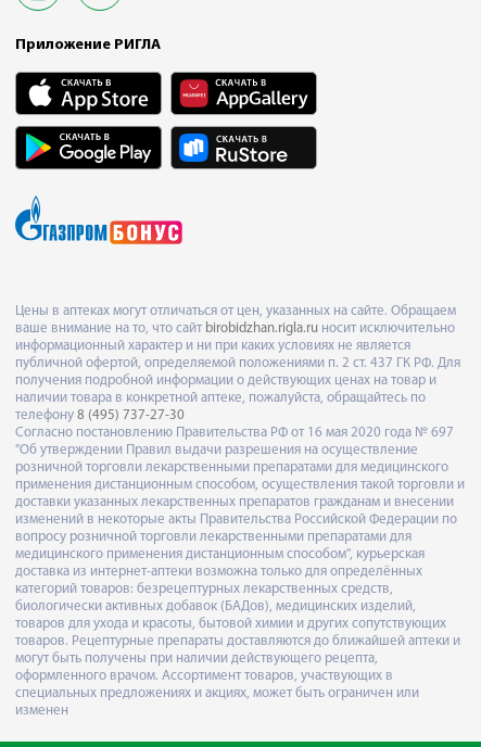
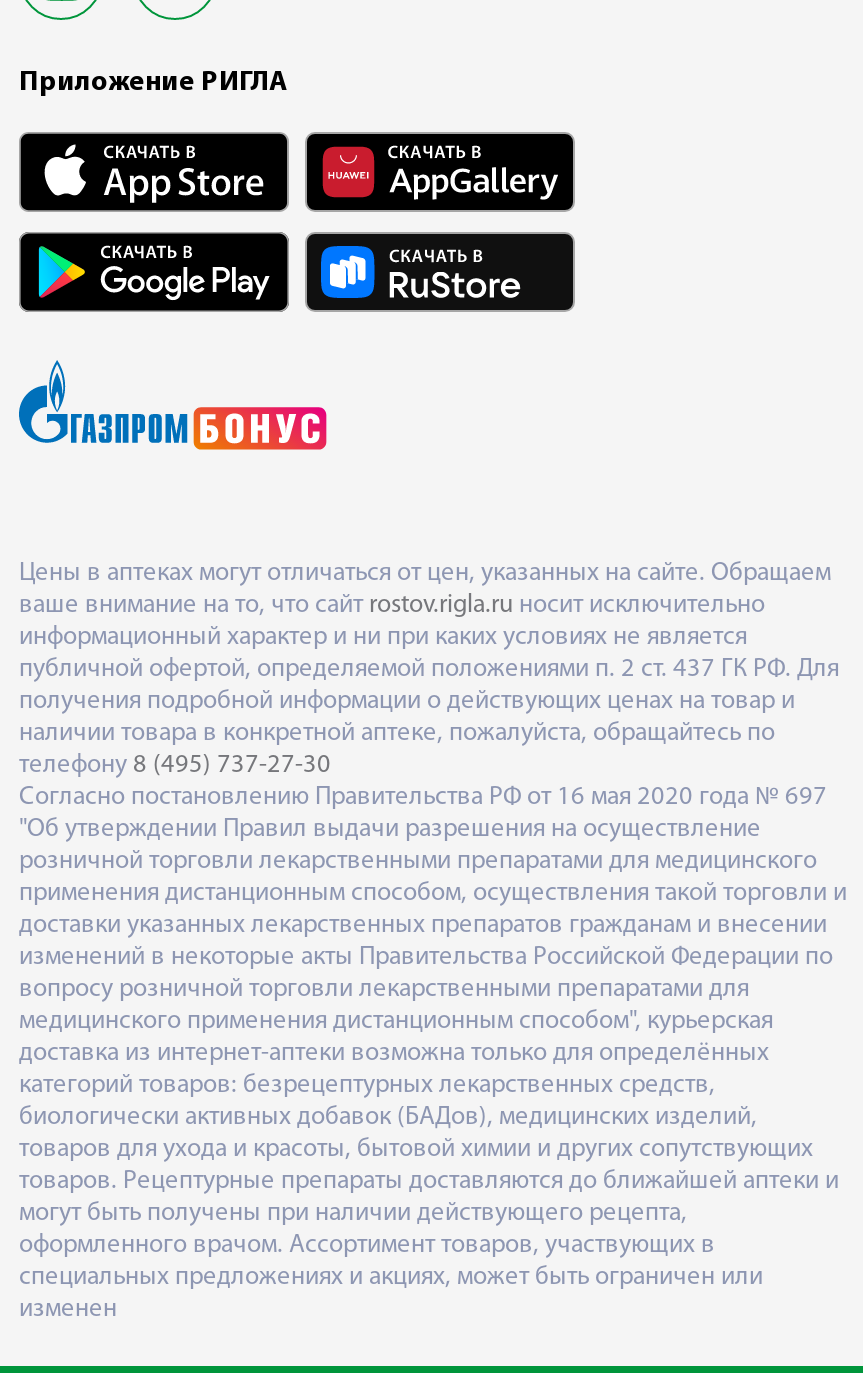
[15,321,455,335] ваше внимание на то, что сайт birobidzhan.rigla.ru носит исключительно -> [19,592,765,618] ваше внимание на то, что сайт rostov.rigla.ru носит исключительно

